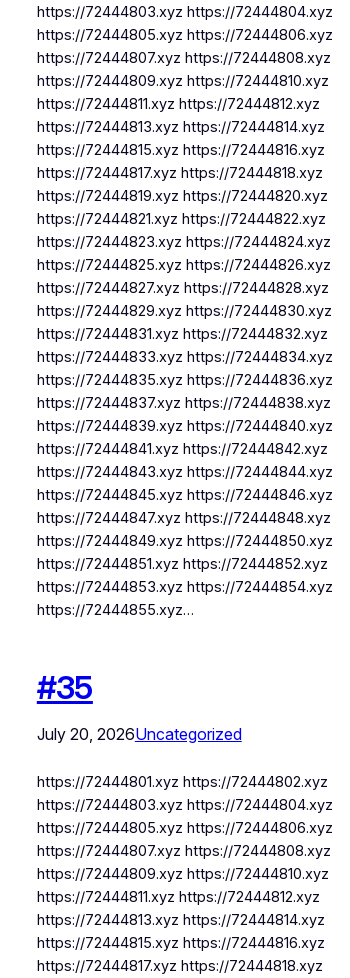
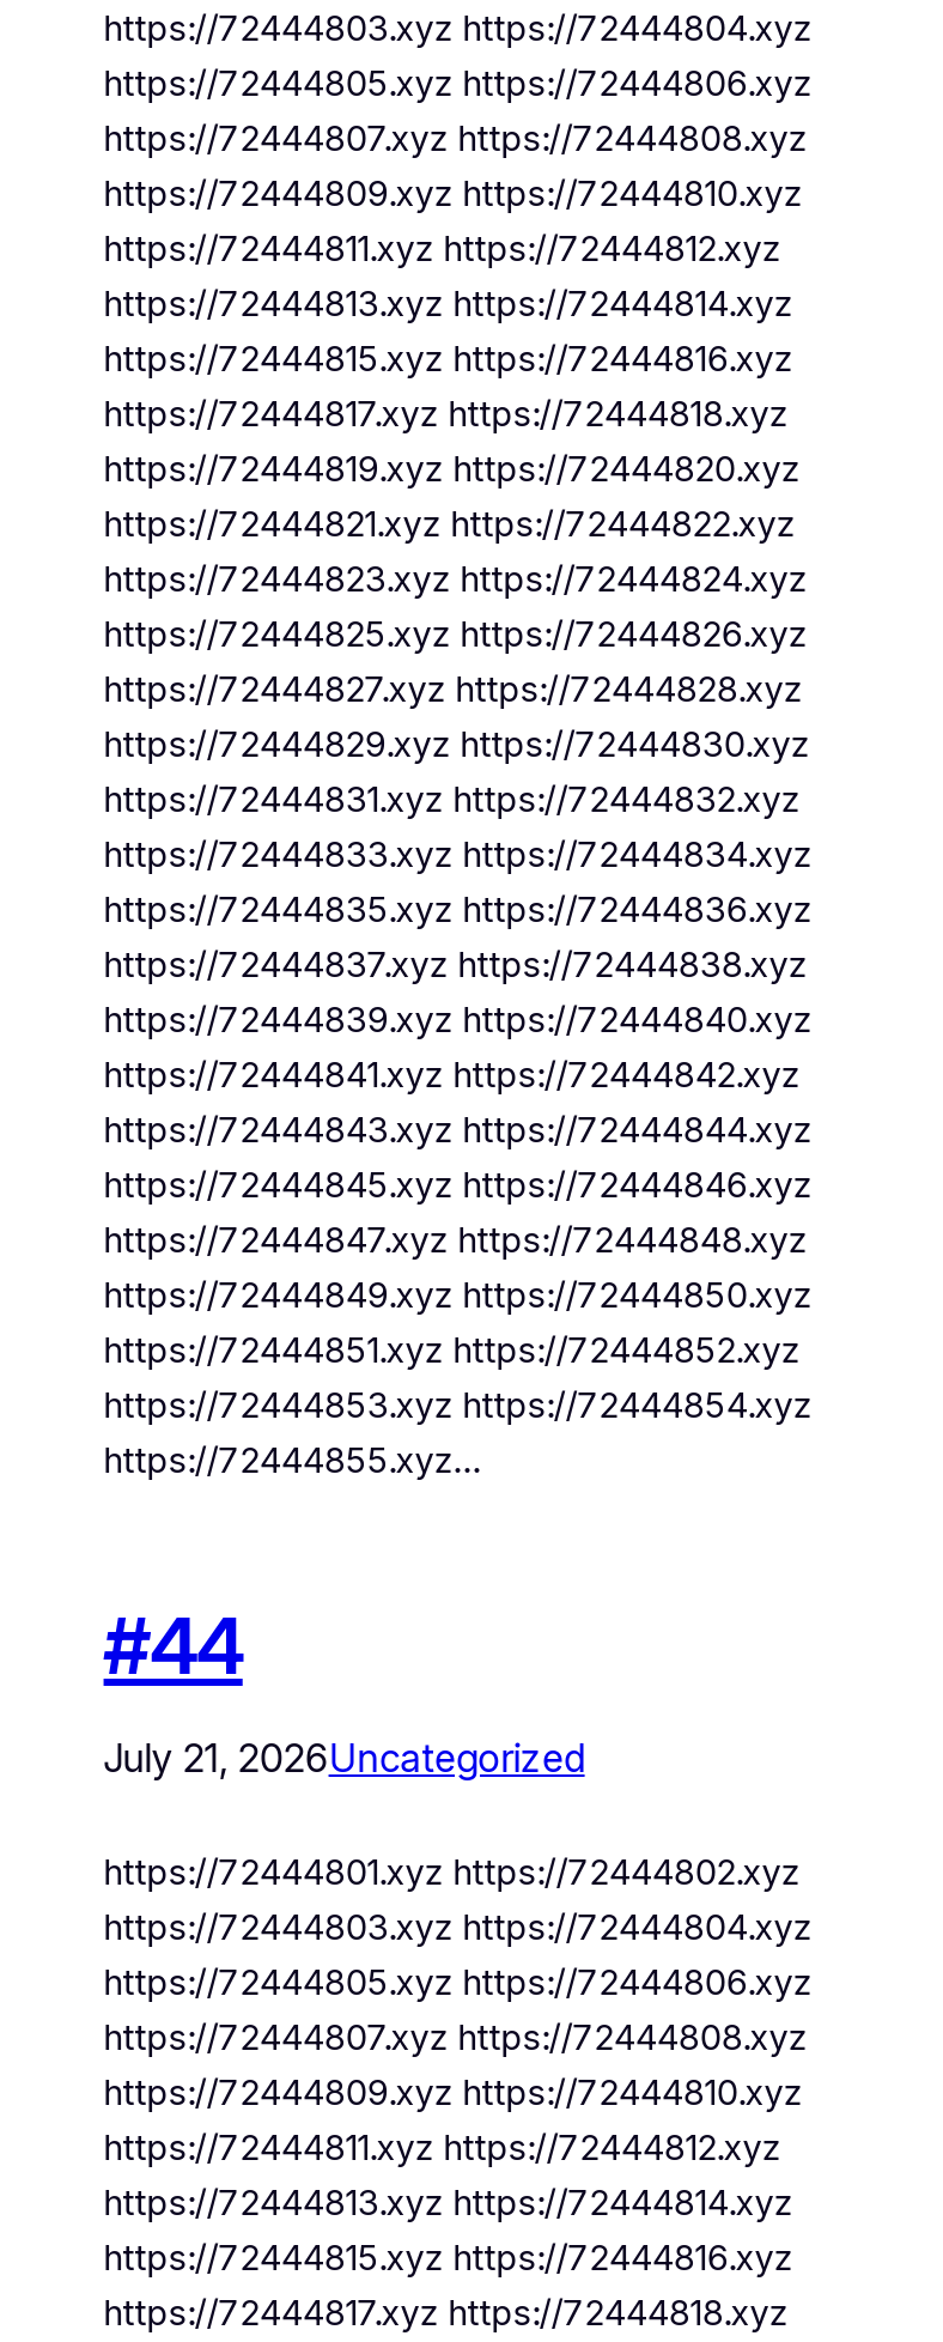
[37,668,93,707] #35 -> [104,1600,243,1694] #44
[37,724,242,744] July 20, 2026Uncategorized -> [104,1734,585,1782] July 21, 2026Uncategorized

